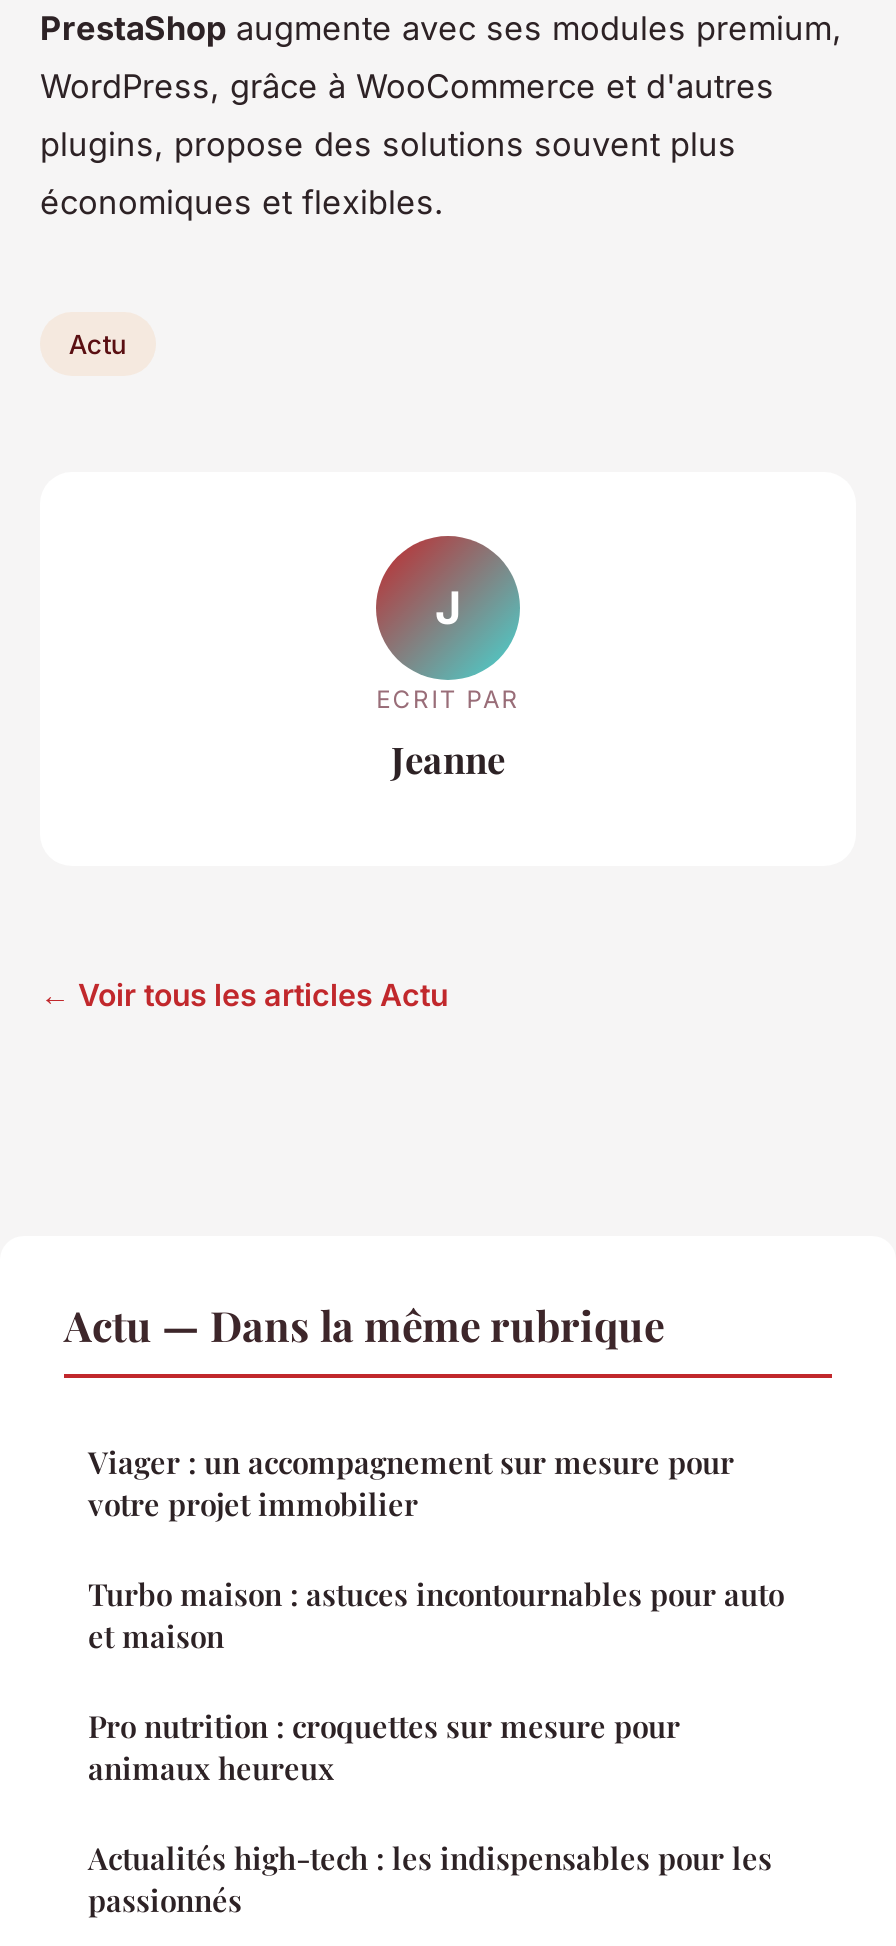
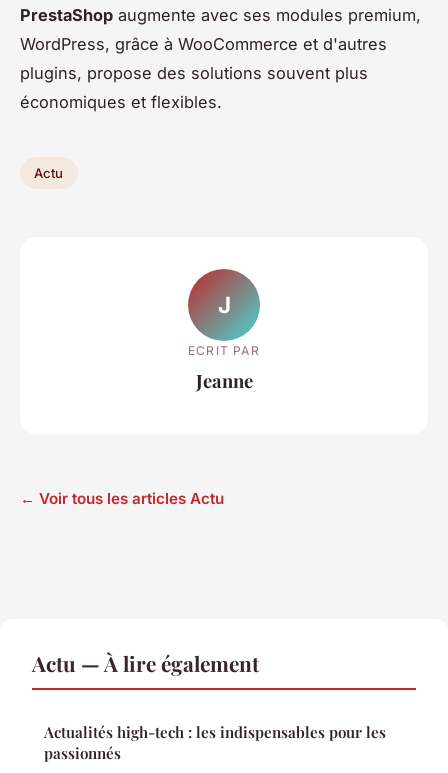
[64,1296,784,1788] Actu — Dans la même rubrique | Viager : un accompagnement sur mesure pour | votre projet immobilier | Turbo maison : astuces incontournables pour auto | et maison | Pro nutrition : croquettes sur mesure pour | animaux heureux -> [32,649,259,677] Actu — À lire également

